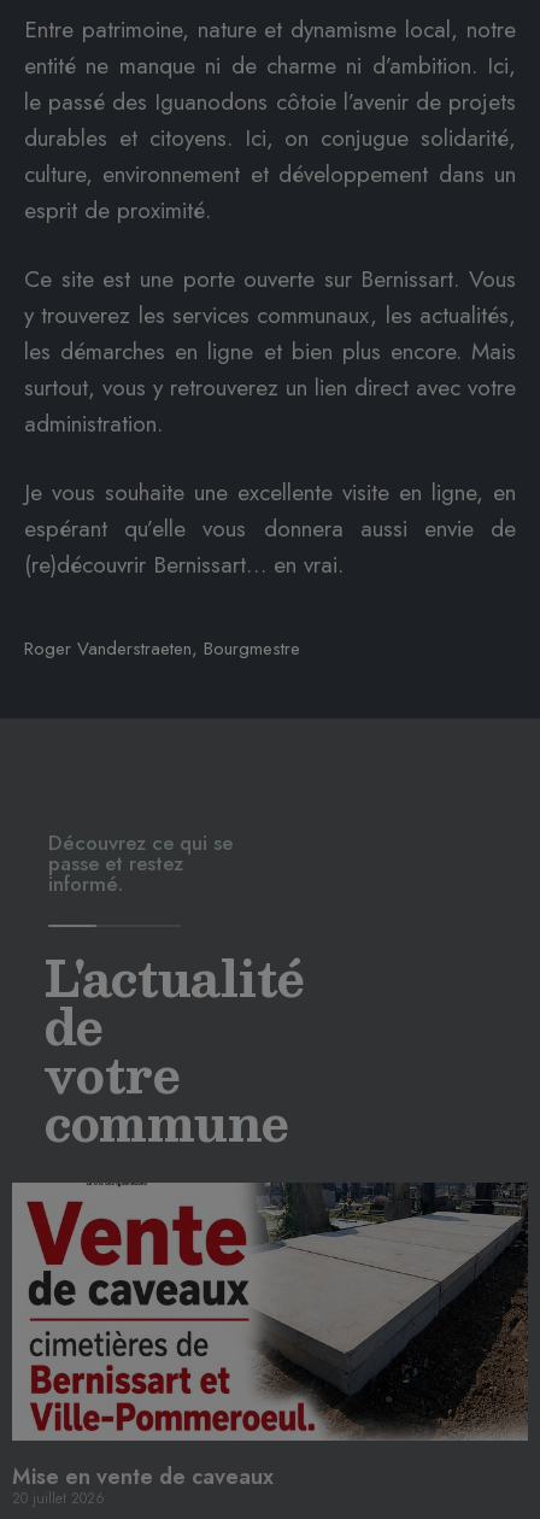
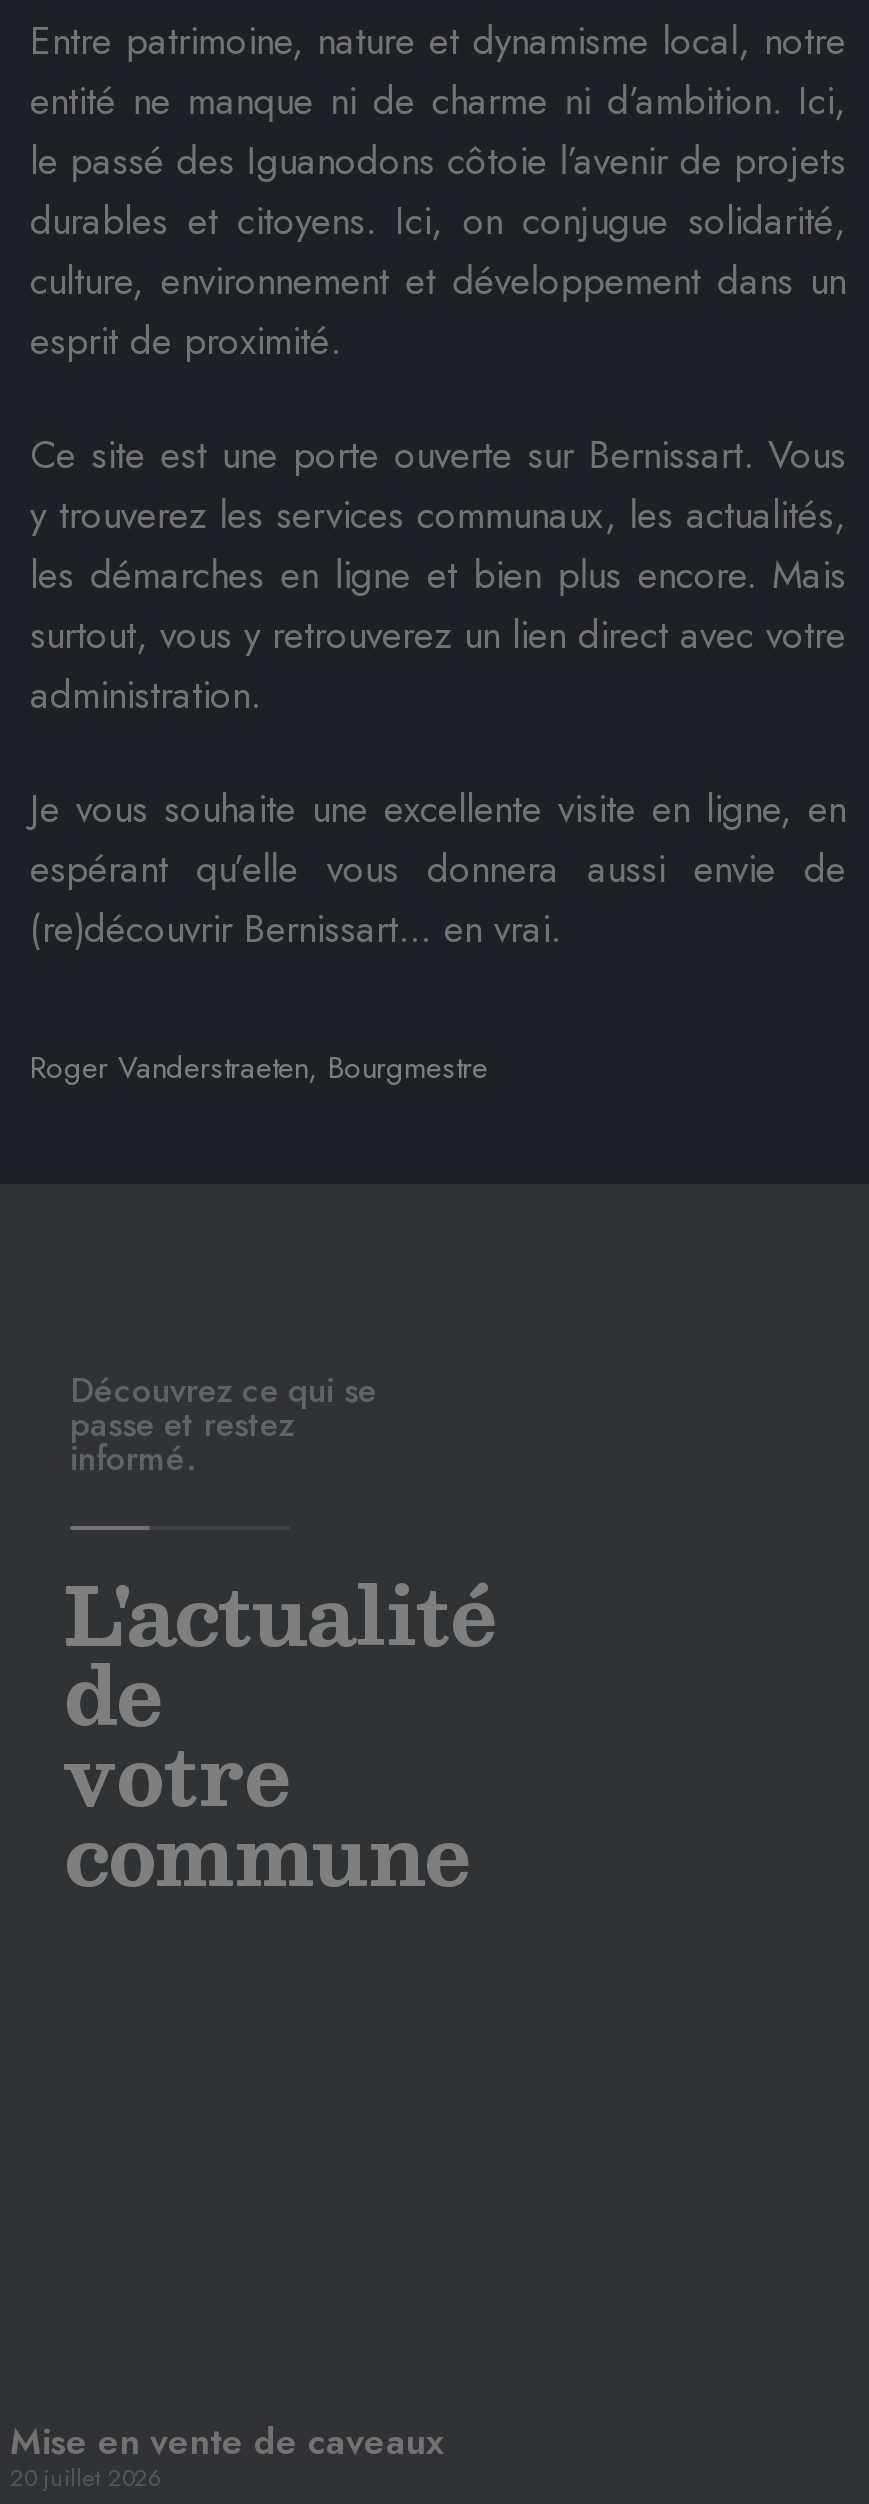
[11,1181,529,1442] [image] -> none

